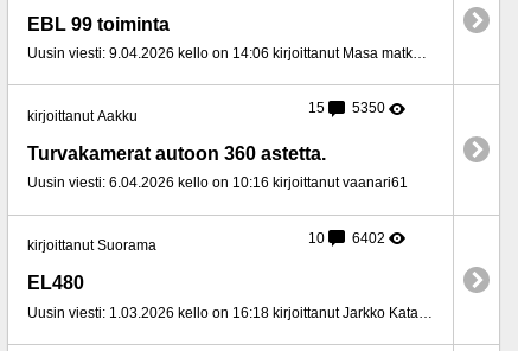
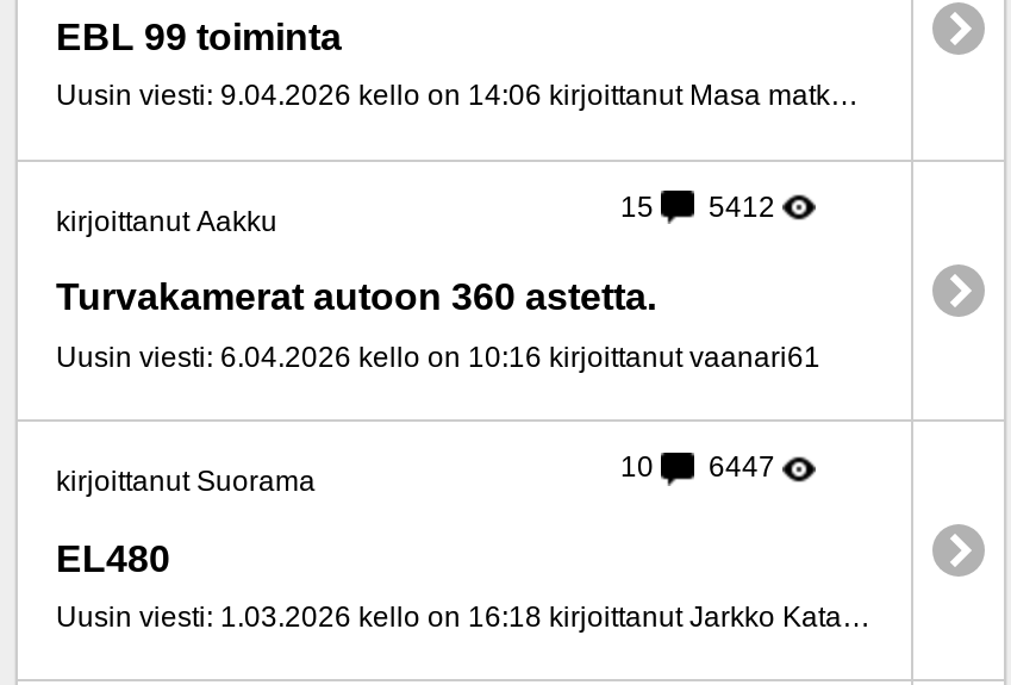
[308,100,389,117] 15 5350 -> [620,190,782,223] 15 5412
[308,230,389,246] 10 6402 -> [620,451,782,484] 10 6447

